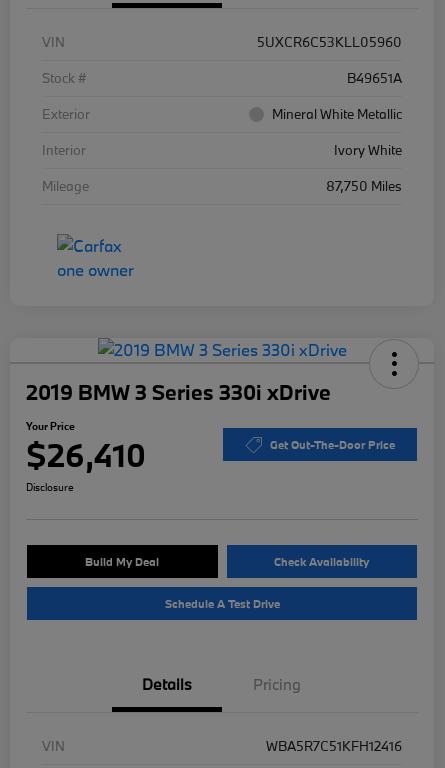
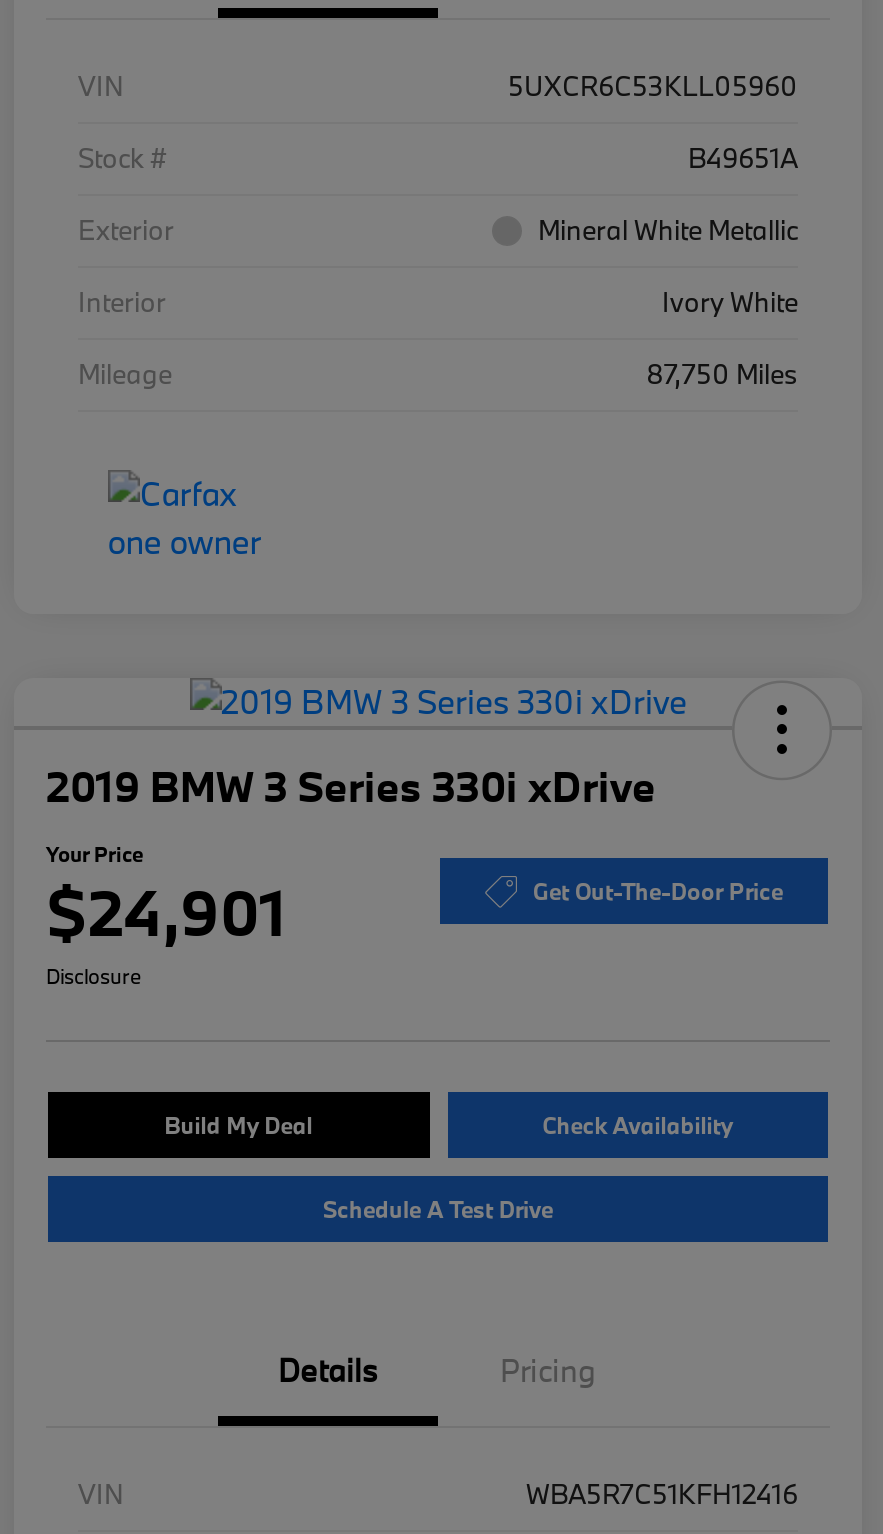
[26,435,146,475] $26,410 -> [46,872,286,952] $24,901

